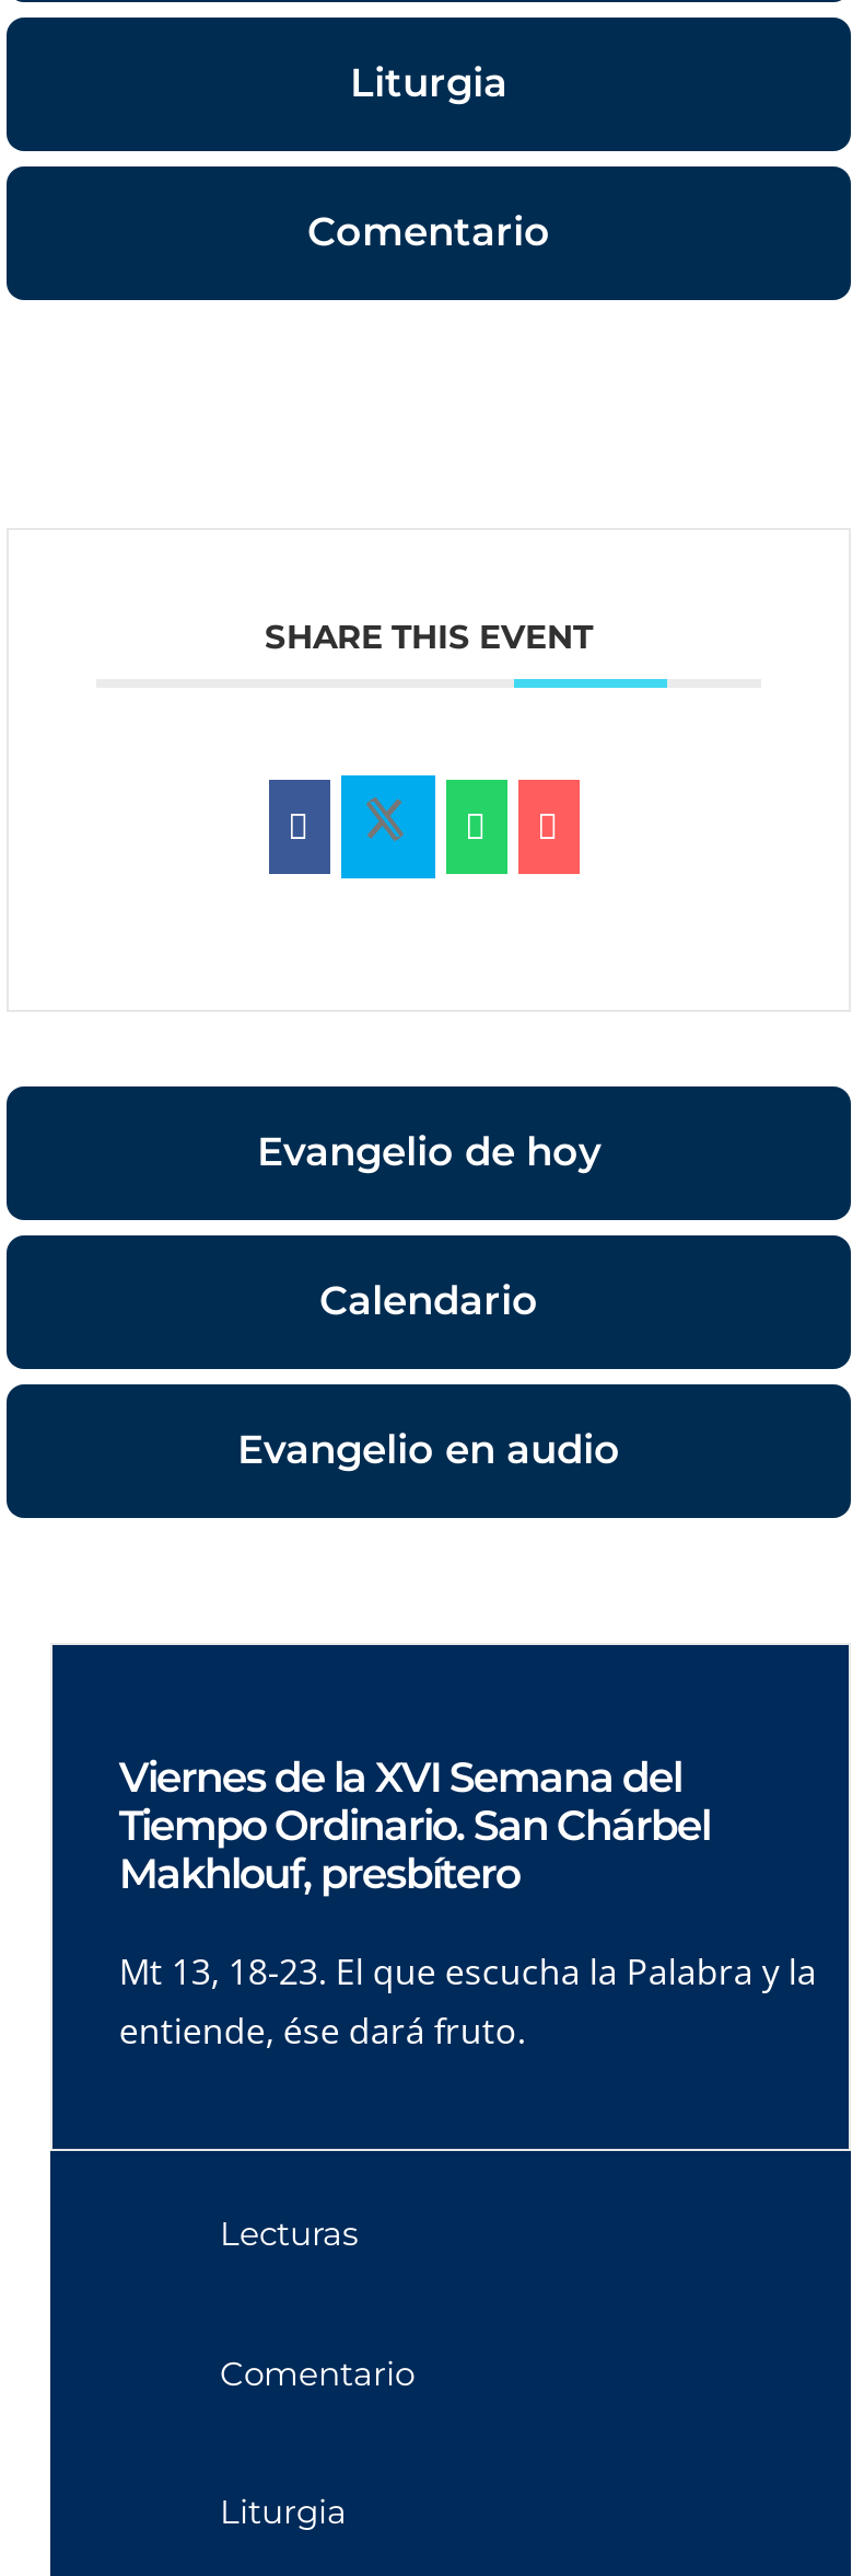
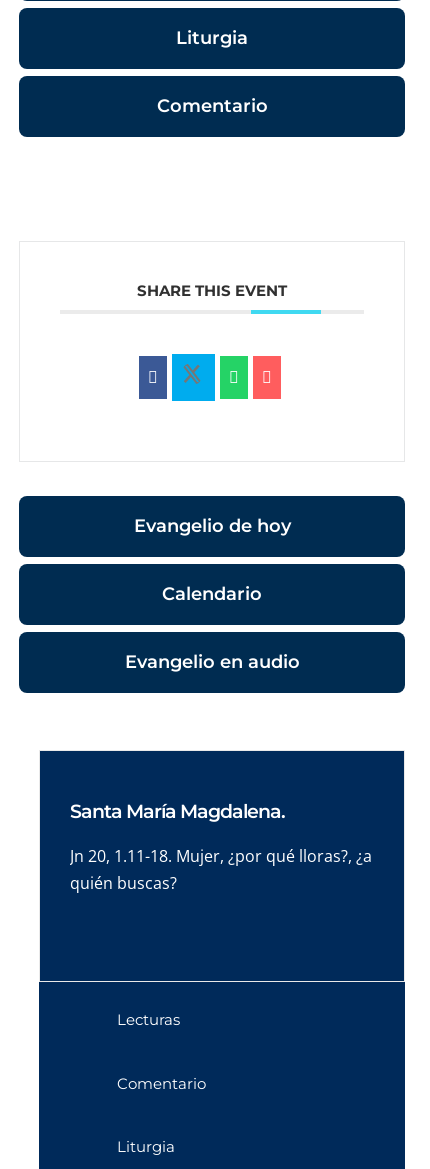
[119,1752,709,1899] Viernes de la XVI Semana del | Tiempo Ordinario. San Chárbel | Makhlouf, presbítero -> [70,800,285,823] Santa María Magdalena.
[119,1947,817,2055] Mt 13, 18-23. El que escucha la Palabra y la | entiende, ése dará fruto. -> [70,845,372,894] Jn 20, 1.11-18. Mujer, ¿por qué lloras?, ¿a | quién buscas?

